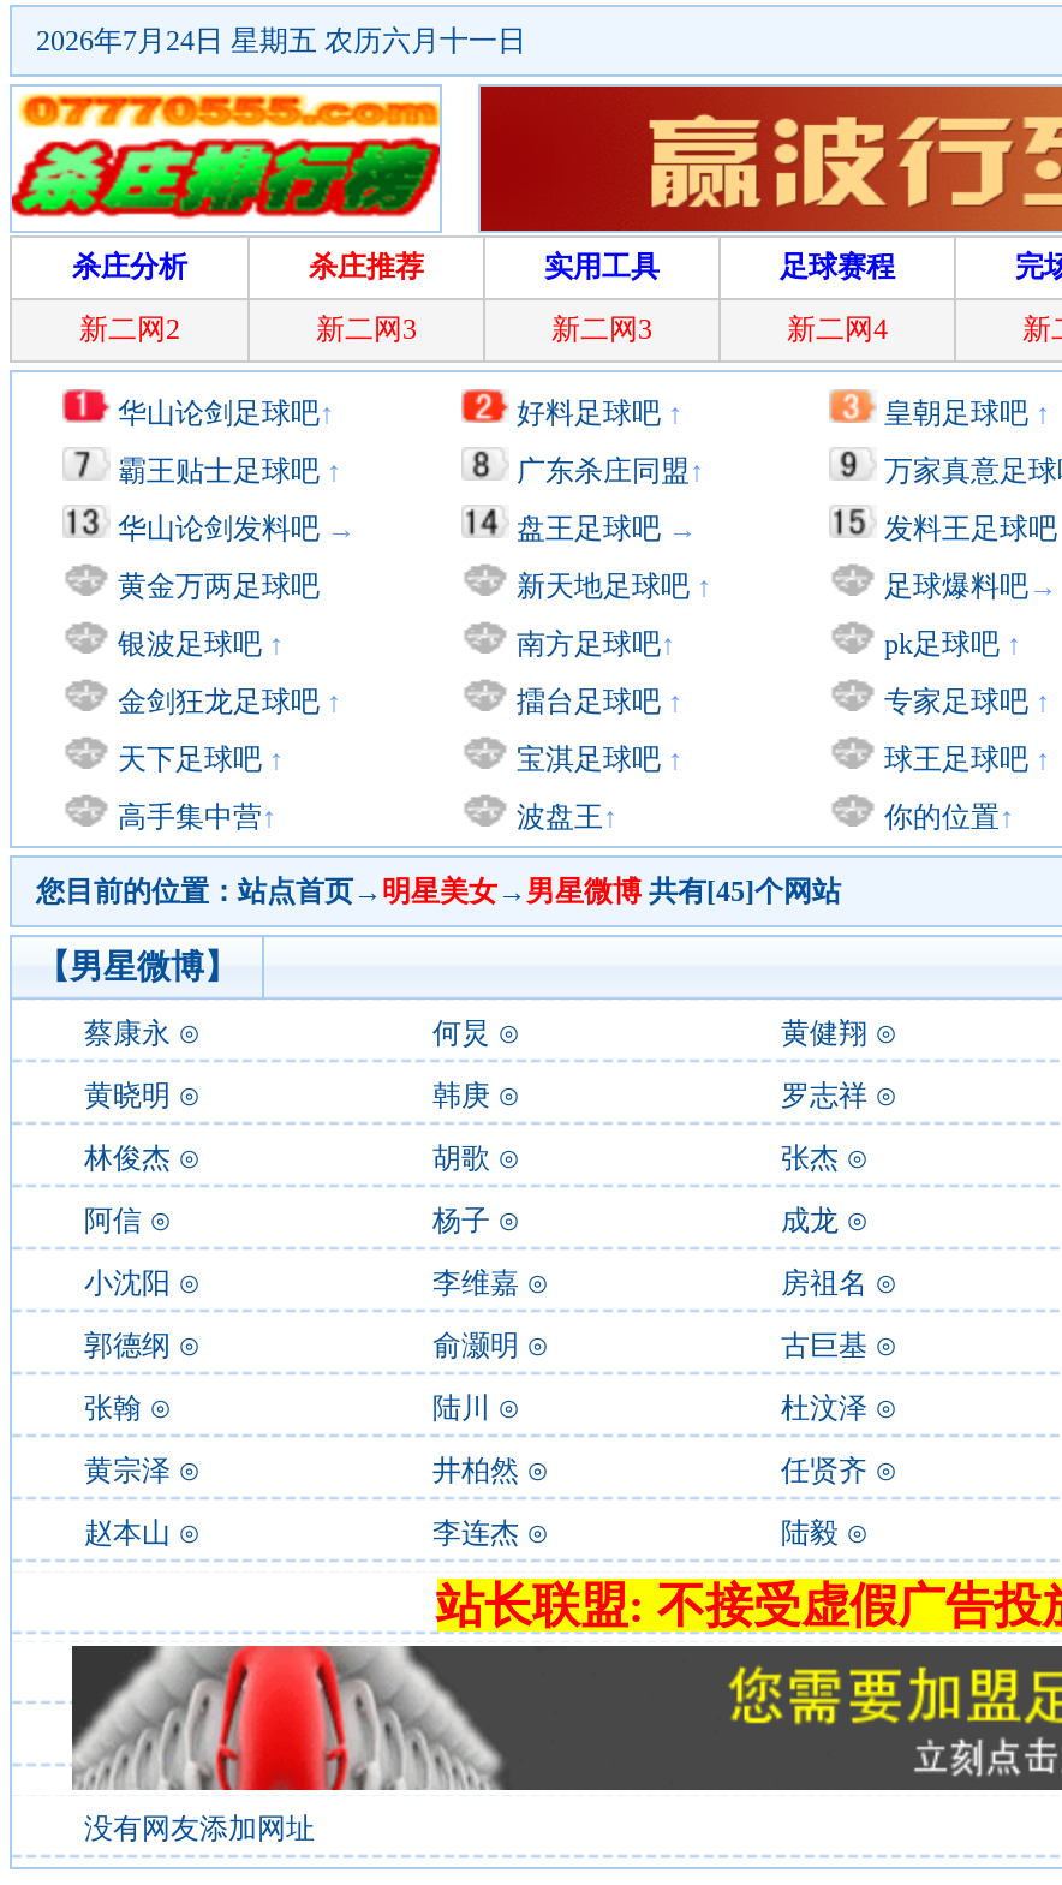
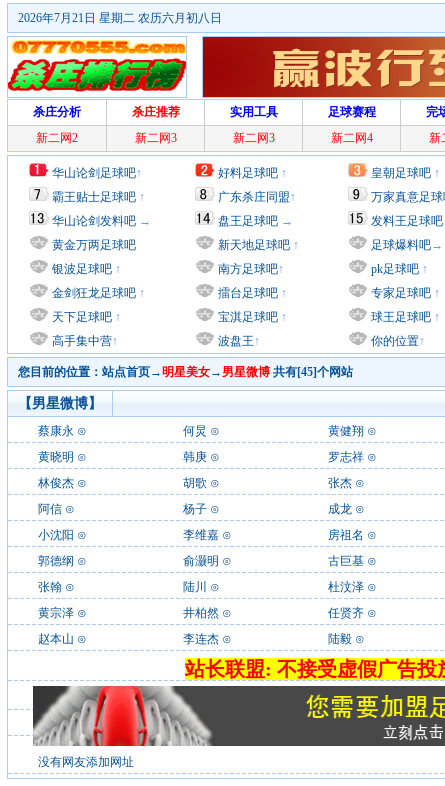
[36,24,526,58] 2026年7月24日 星期五 农历六月十一日 -> [18,11,222,25] 2026年7月21日 星期二 农历六月初八日

